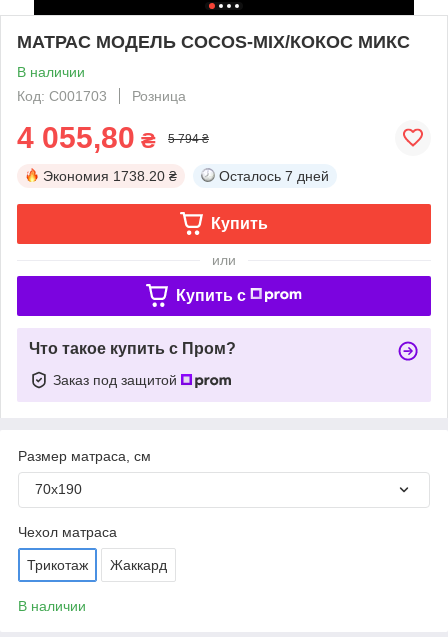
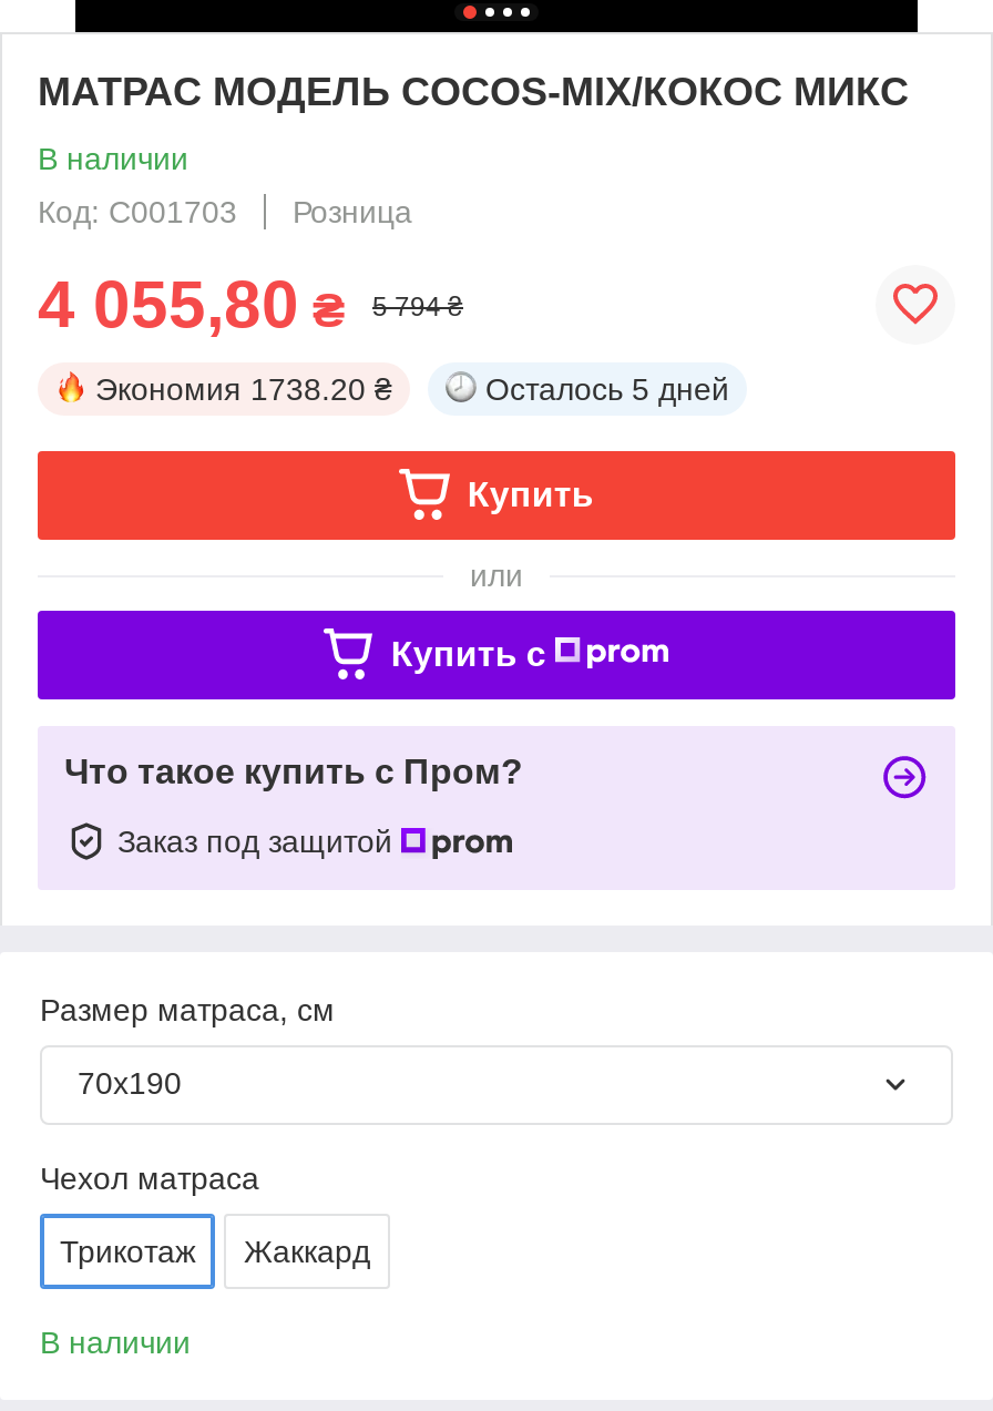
[219,168,329,184] Осталось 7 дней -> [485,371,729,406] Осталось 5 дней

